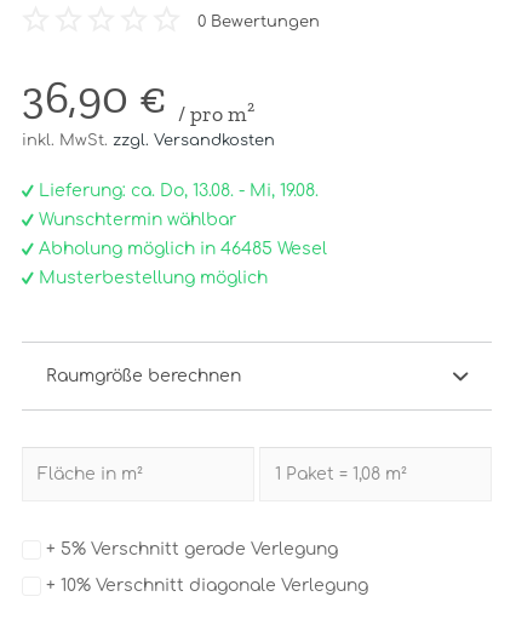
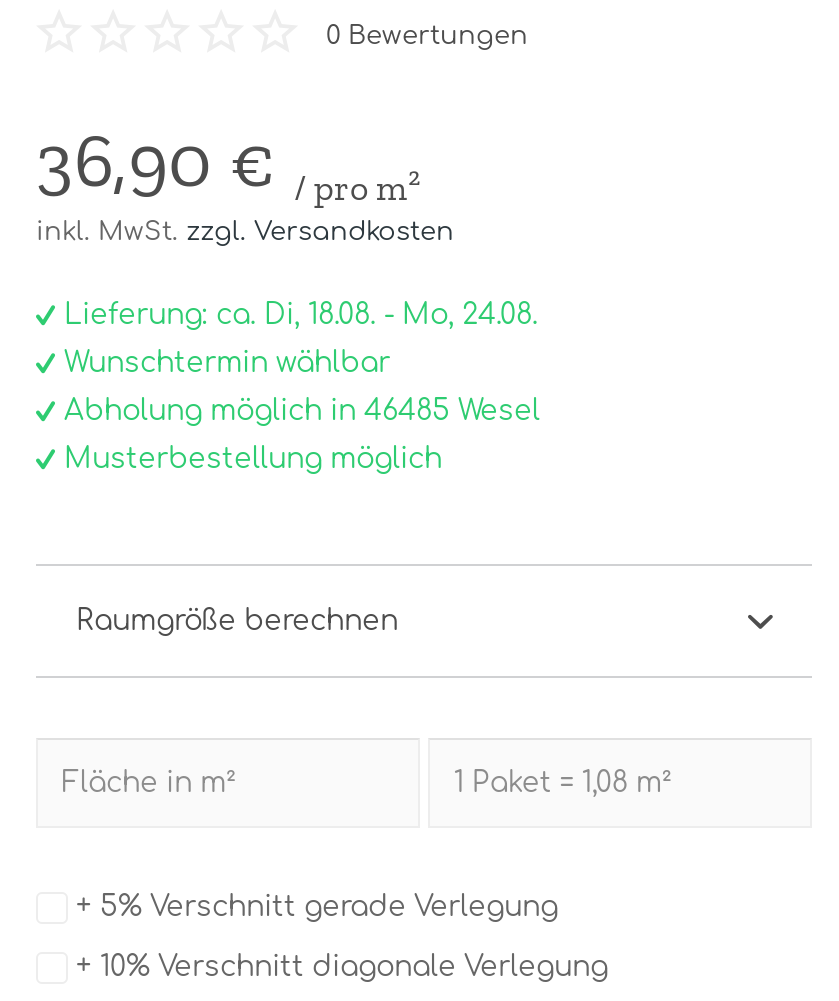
[34,182,319,200] Lieferung: ca. Do, 13.08. - Mi, 19.08. -> [56,300,538,330] Lieferung: ca. Di, 18.08. - Mo, 24.08.

